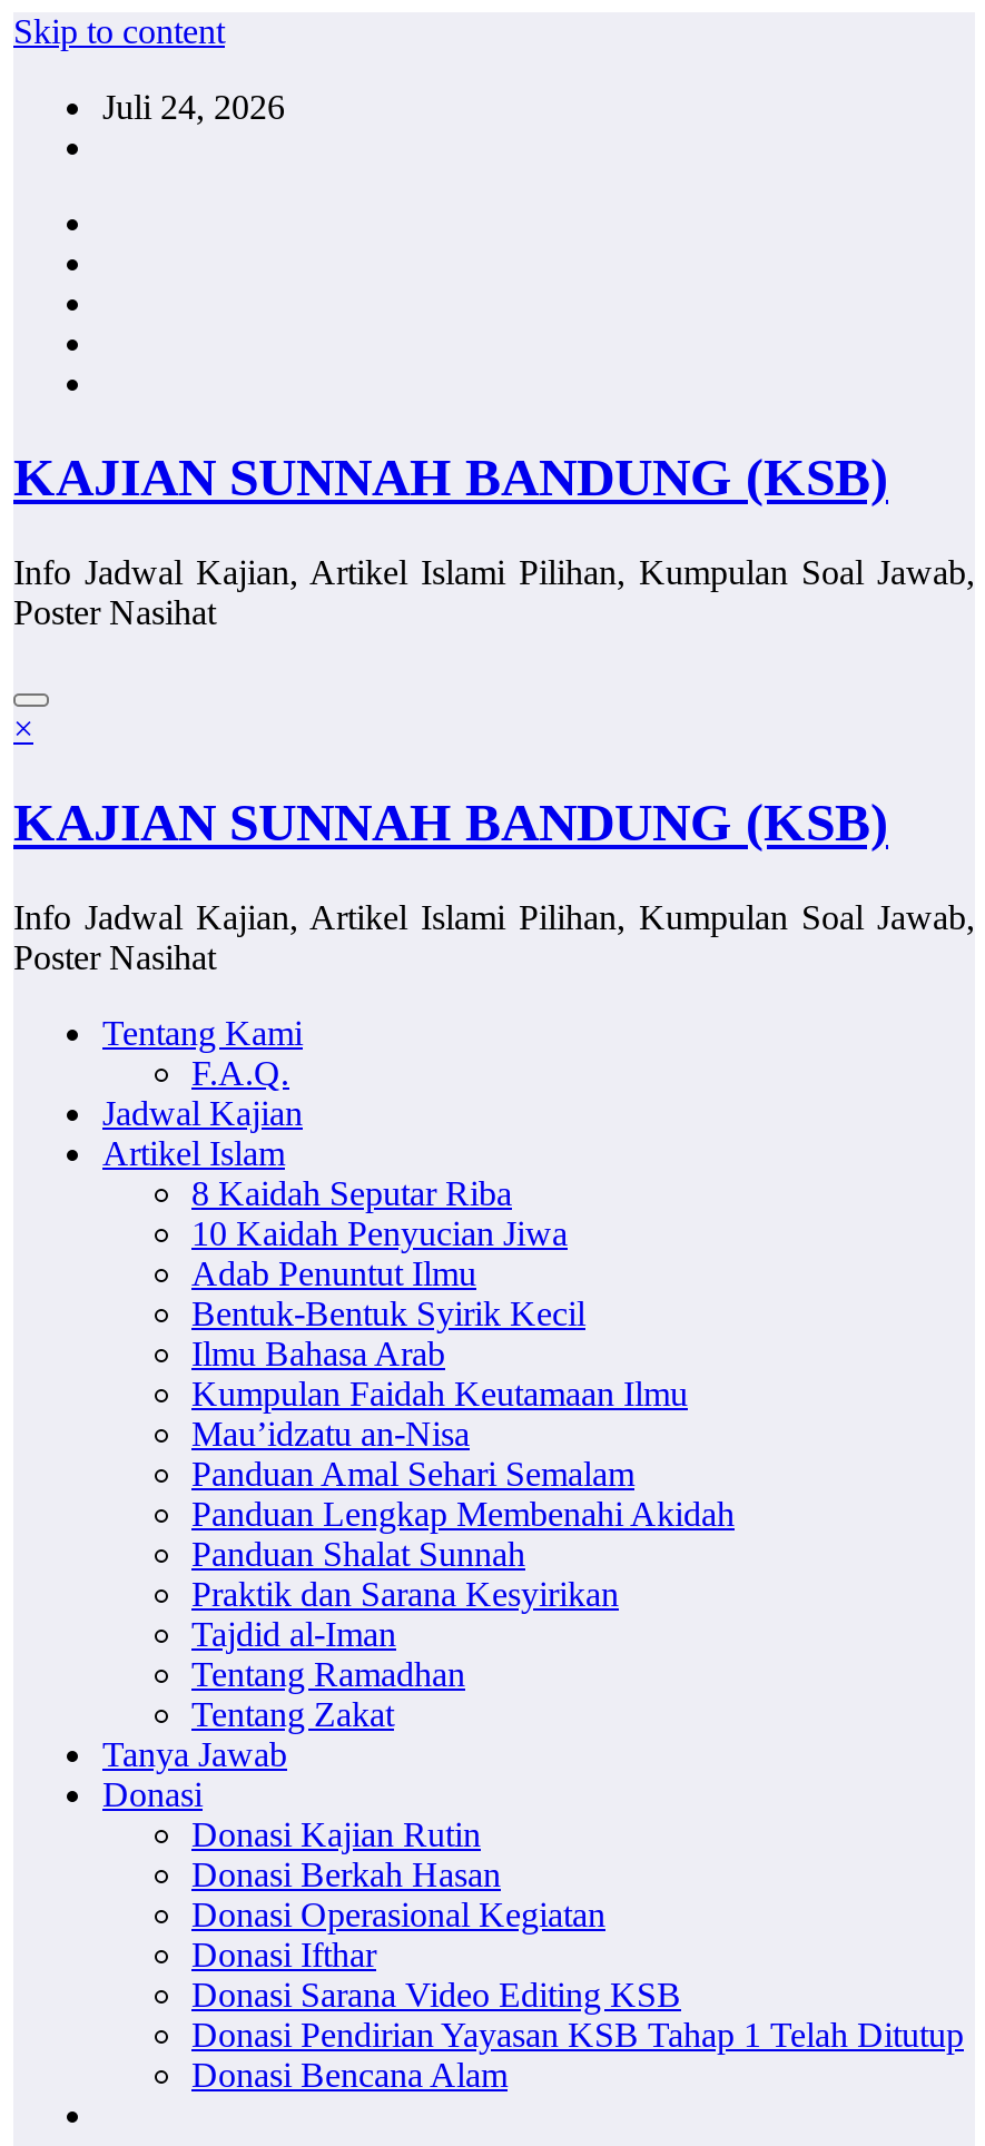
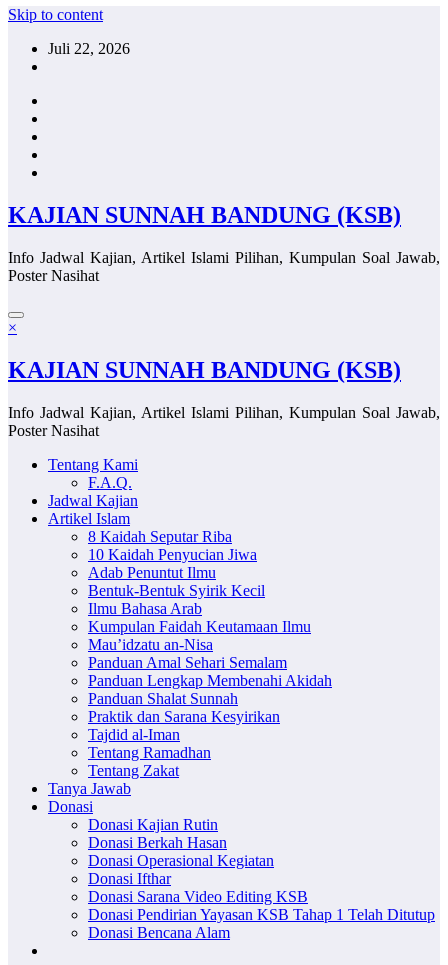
[102,88,285,126] Juli 24, 2026 -> [48,40,130,57] Juli 22, 2026

